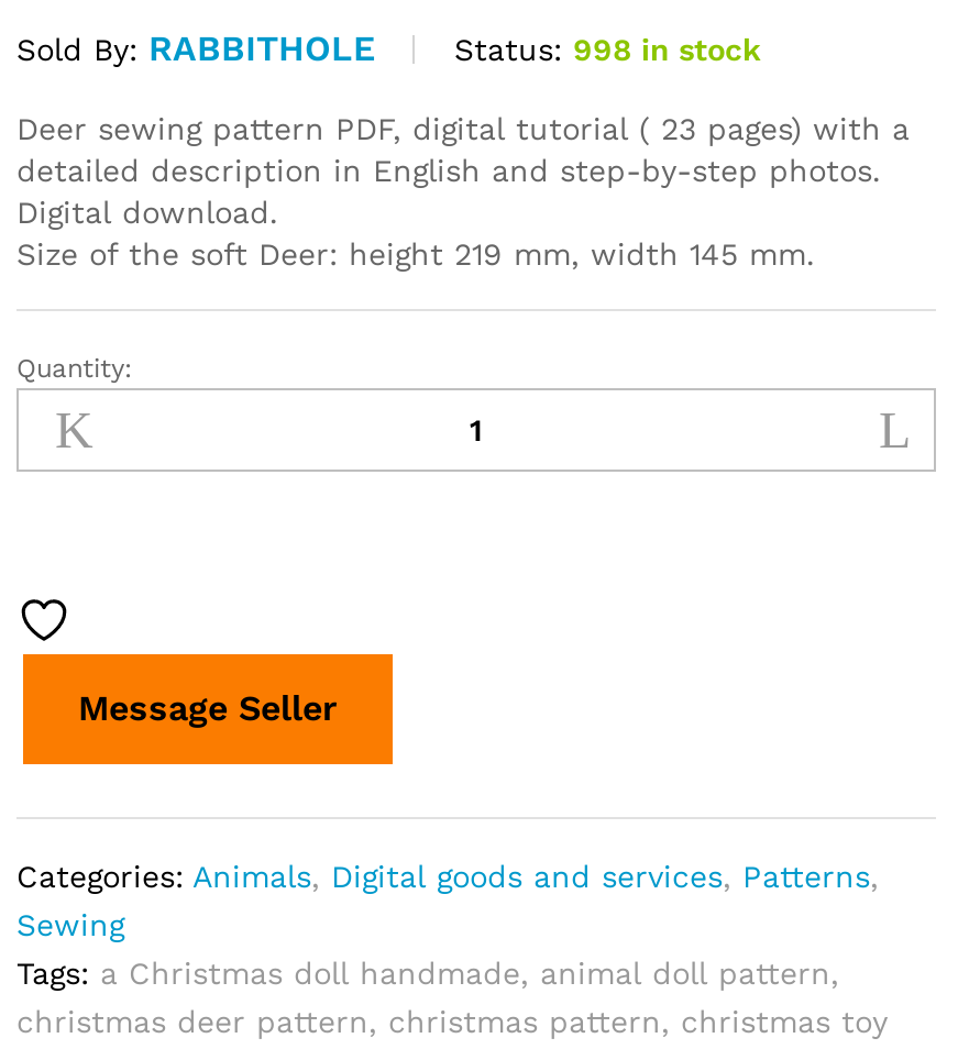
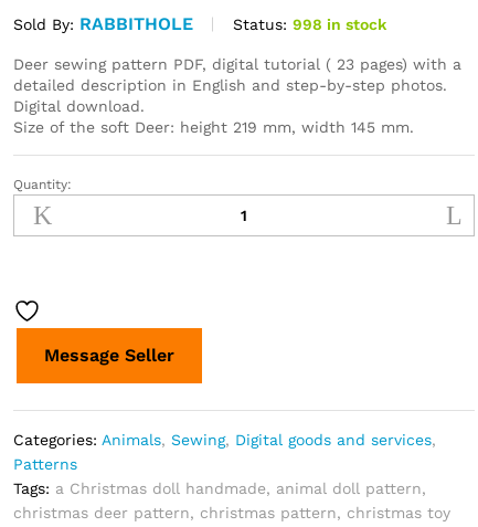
[16,858,879,942] Categories: Animals, Digital goods and services, Patterns, | Sewing -> [13,431,436,473] Categories: Animals, Sewing, Digital goods and services, | Patterns

